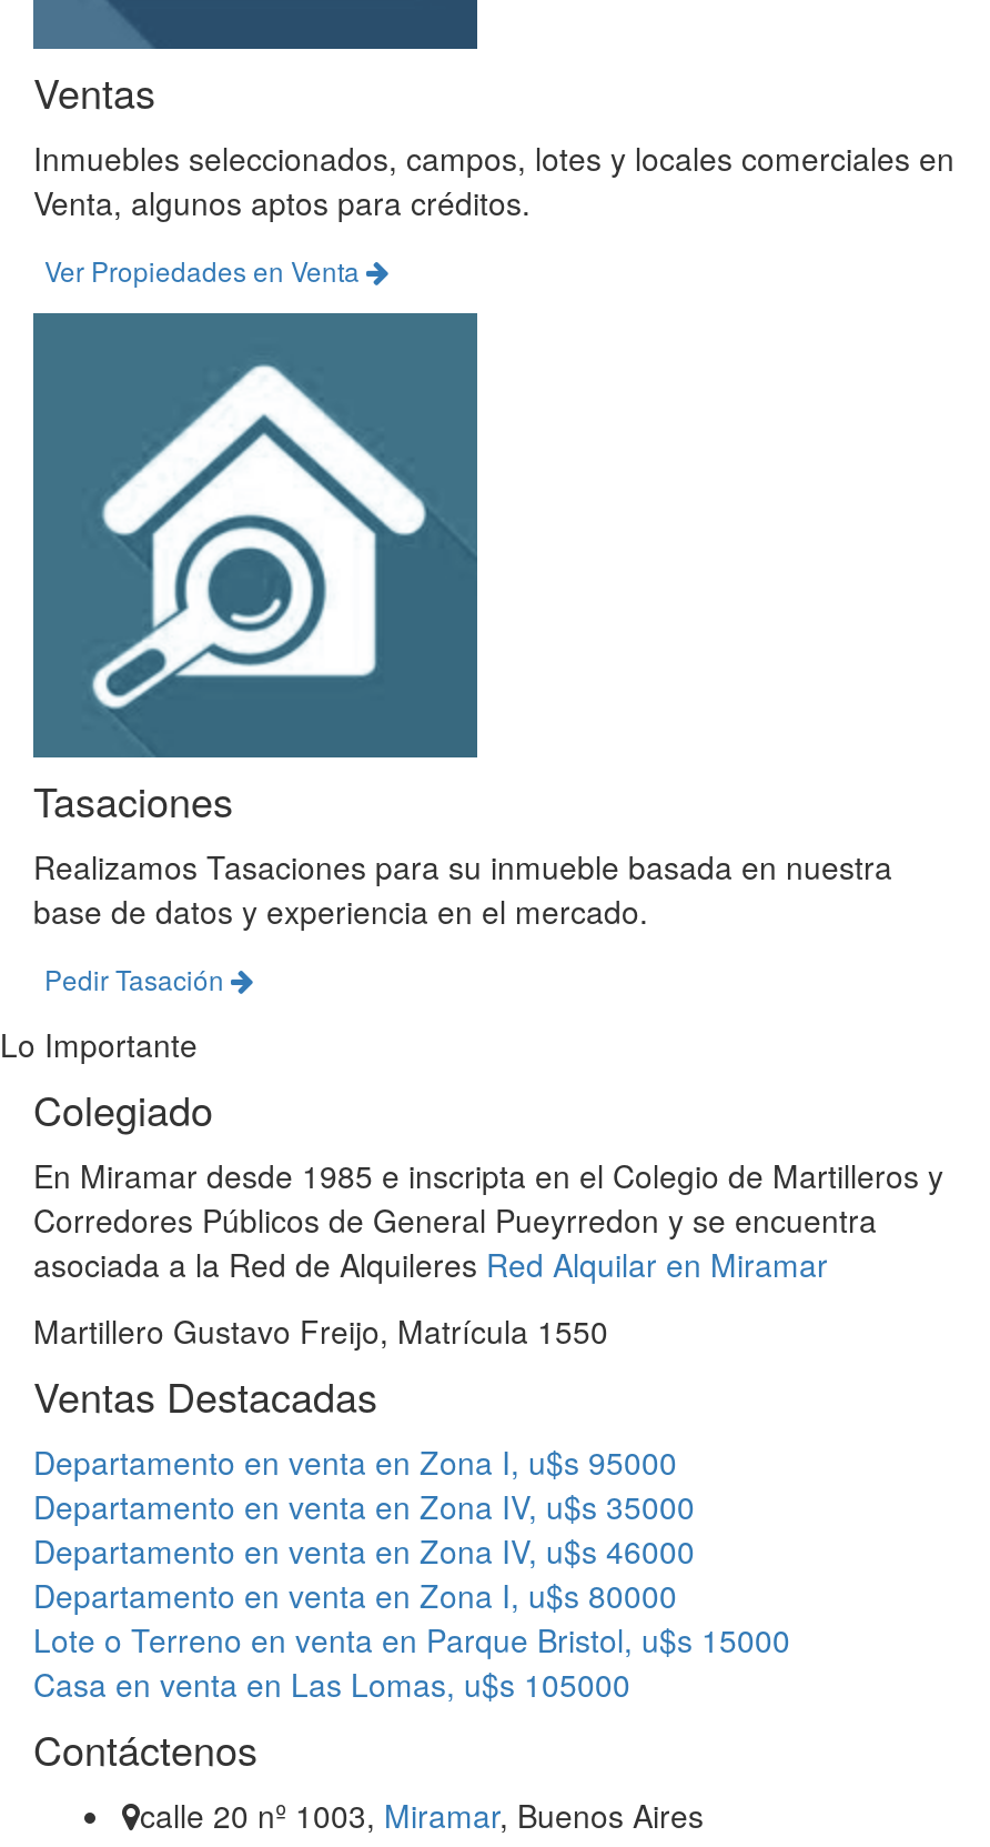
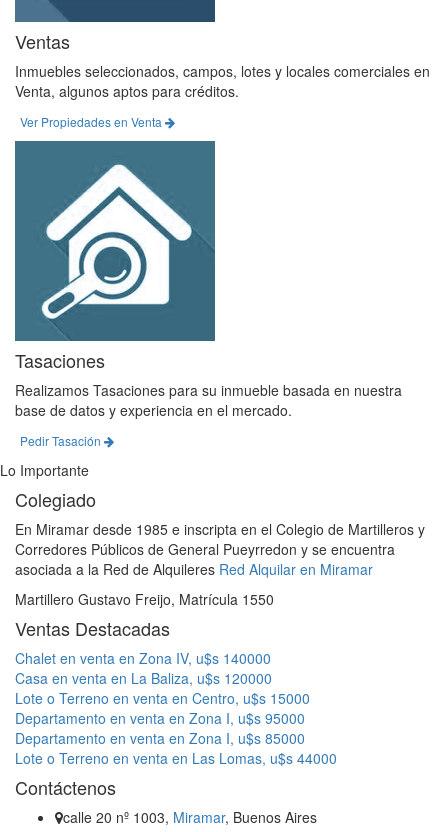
none -> [15,647,310,707] Chalet en venta en Zona IV, u$s 140000 | Casa en venta en La Baliza, u$s 120000 | Lote o Terreno en venta en Centro, u$s 15000
moved [33,1438,677,1483] -> [15,707,305,727]: Departamento en venta en Zona I, u$s 95000
[33,1483,790,1705] Departamento en venta en Zona IV, u$s 35000 | Departamento en venta en Zona IV, u$s 46000 | Departamento en venta en Zona I, u$s 80000 | Lote o Terreno en venta en Parque Bristol, u$s 15000 | Casa en venta en Las Lomas, u$s 105000 -> [15,727,337,767] Departamento en venta en Zona I, u$s 85000 | Lote o Terreno en venta en Las Lomas, u$s 44000

